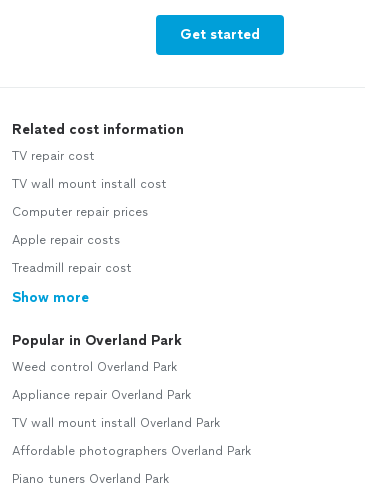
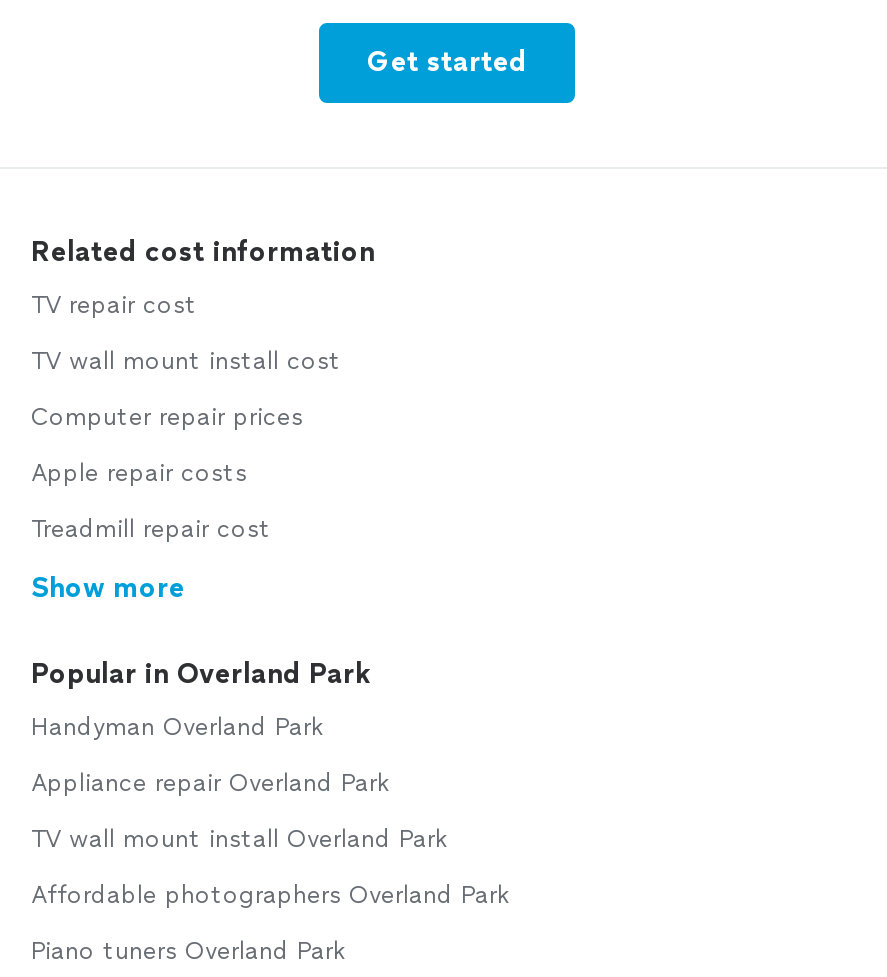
[12,360,177,374] Weed control Overland Park -> [31,713,323,741] Handyman Overland Park

